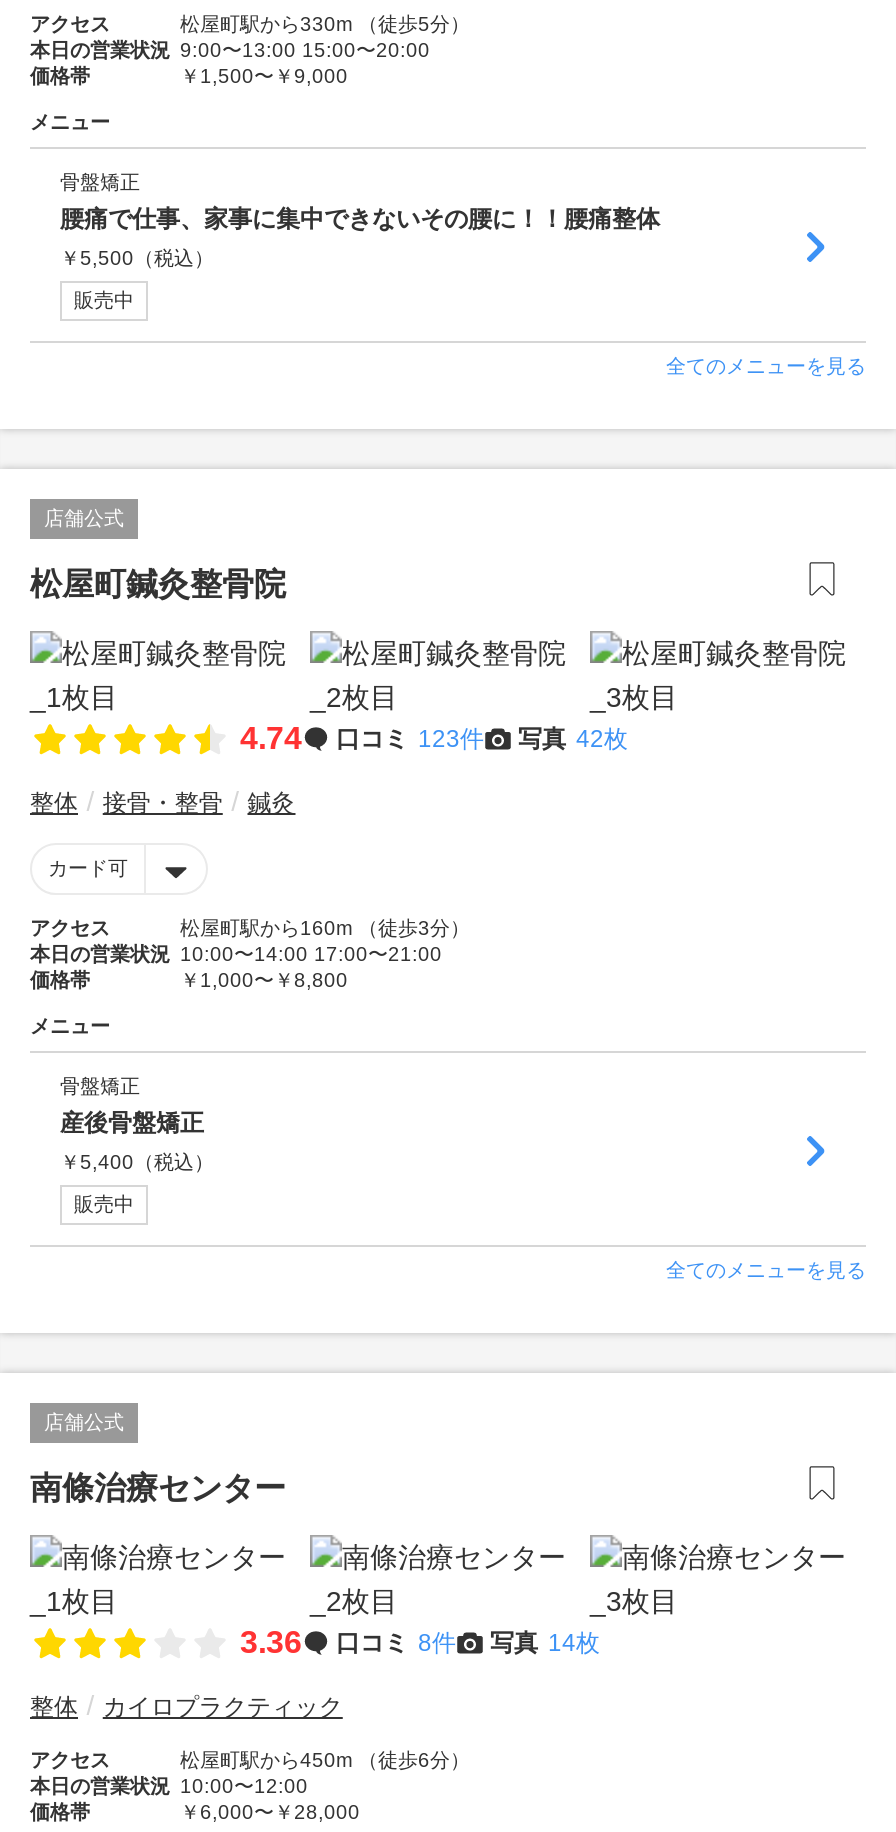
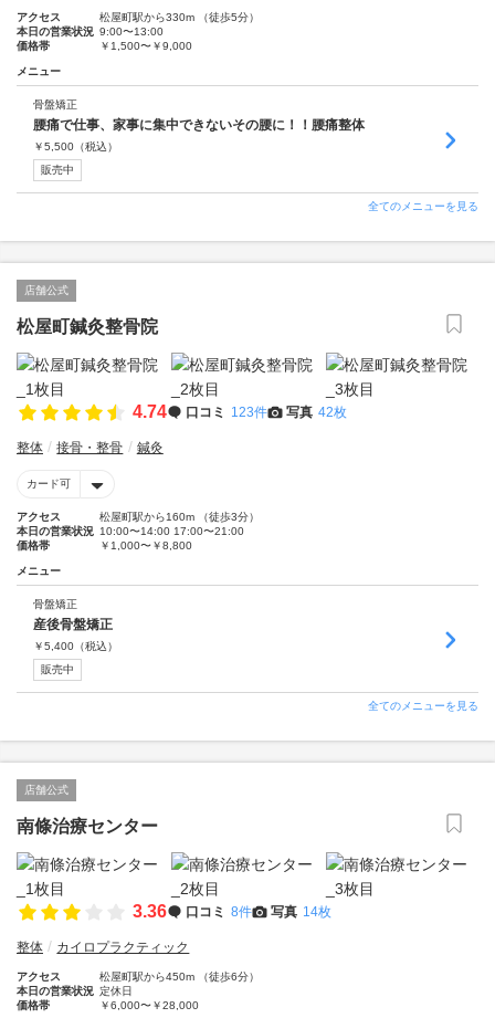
[30,39,430,61] 本日の営業状況 9:00〜13:00 15:00〜20:00 -> [17,25,164,38] 本日の営業状況 9:00〜13:00
[30,1775,308,1797] 本日の営業状況 10:00〜12:00 -> [17,985,133,997] 本日の営業状況 定休日

